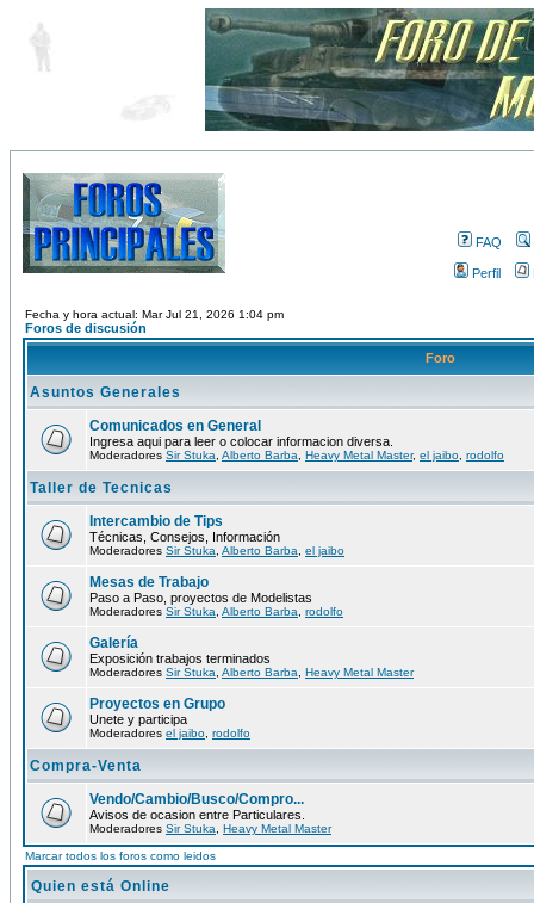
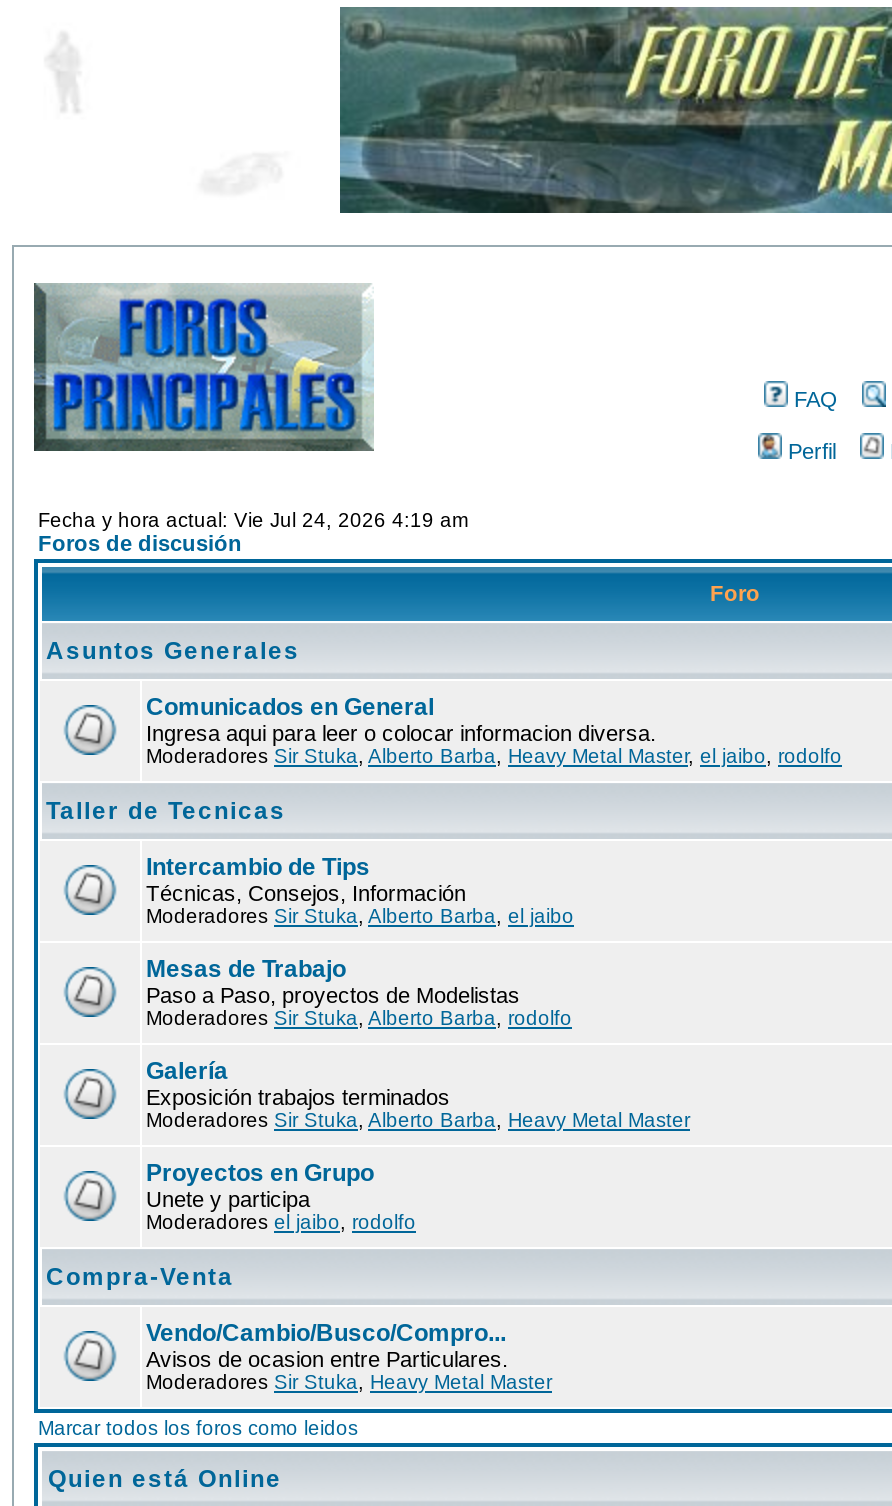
[25,308,284,321] Fecha y hora actual: Mar Jul 21, 2026 1:04 pm -> [38,509,468,531] Fecha y hora actual: Vie Jul 24, 2026 4:19 am

